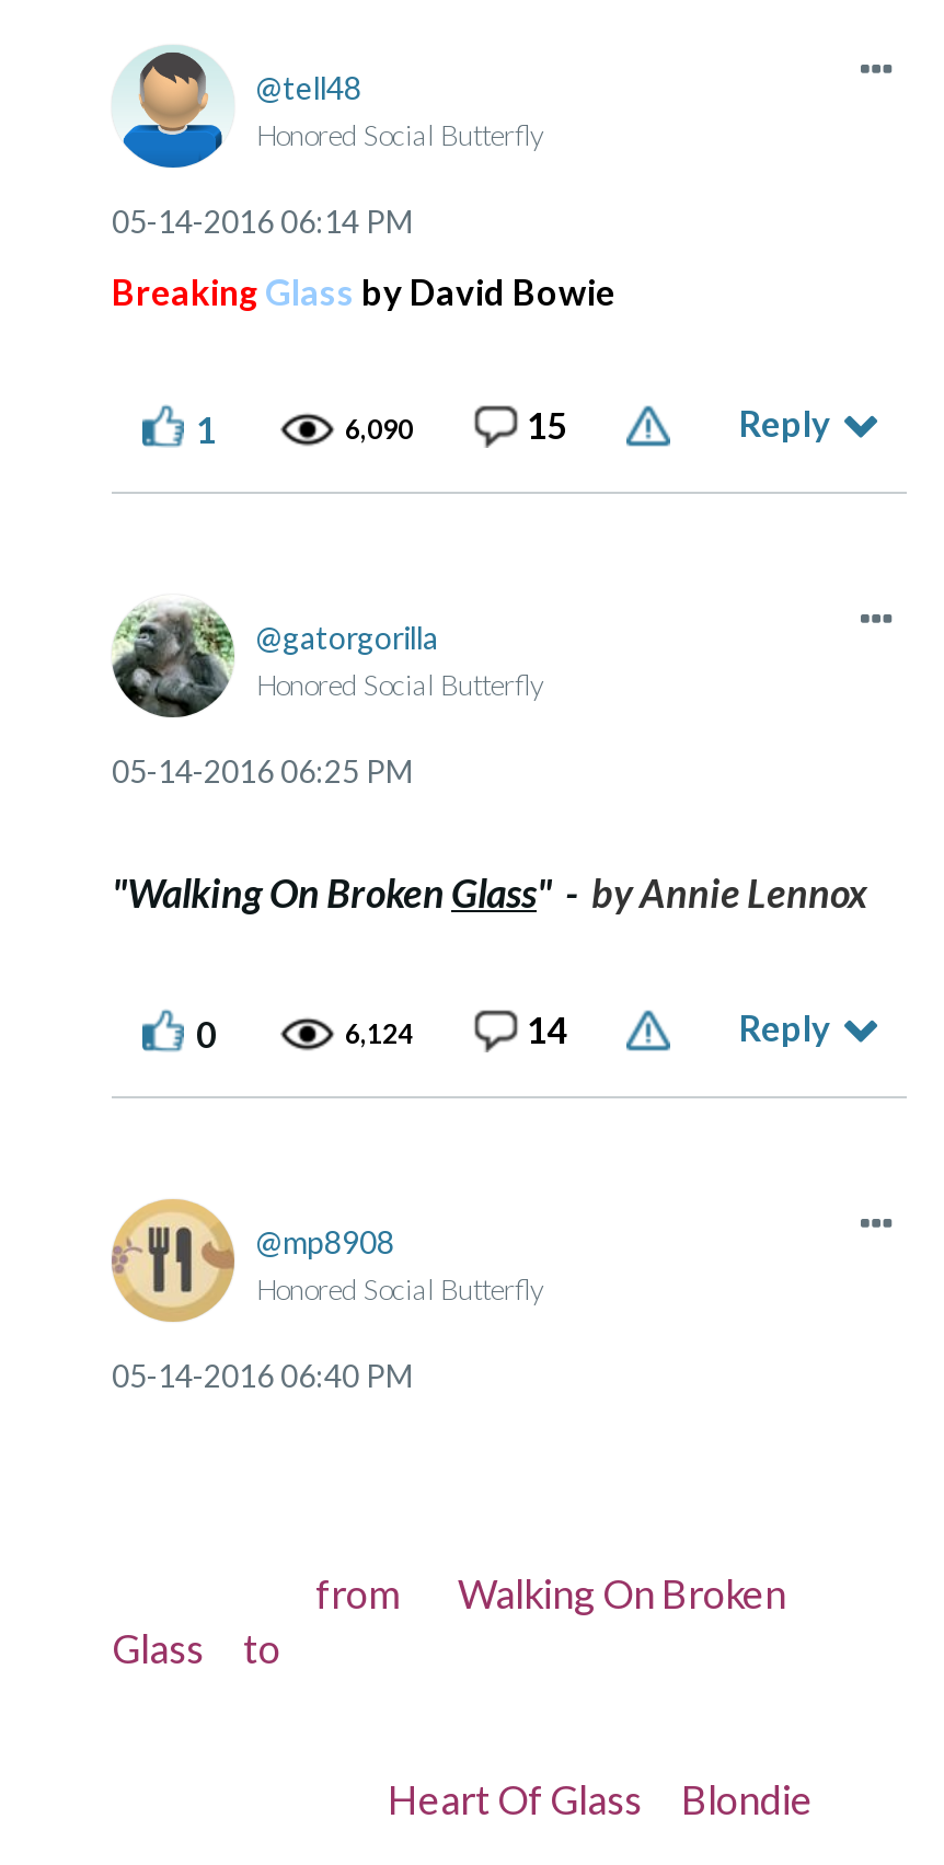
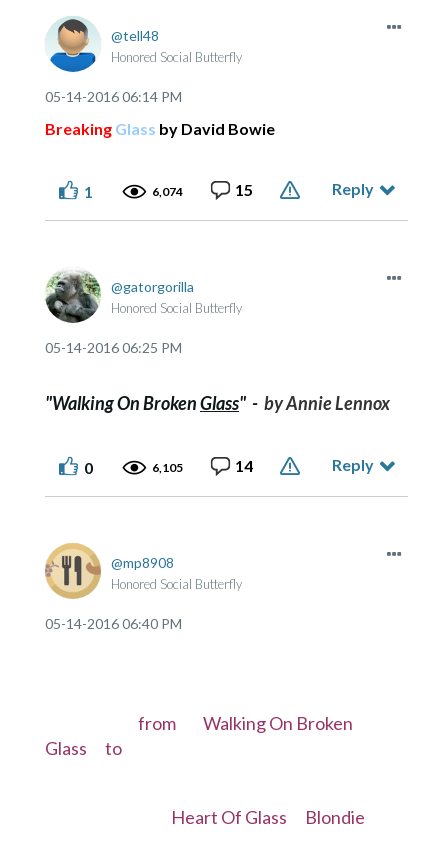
[345,412,413,445] 6,090 -> [151,184,182,199] 6,074
[345,1017,413,1050] 6,124 -> [151,460,182,475] 6,105

